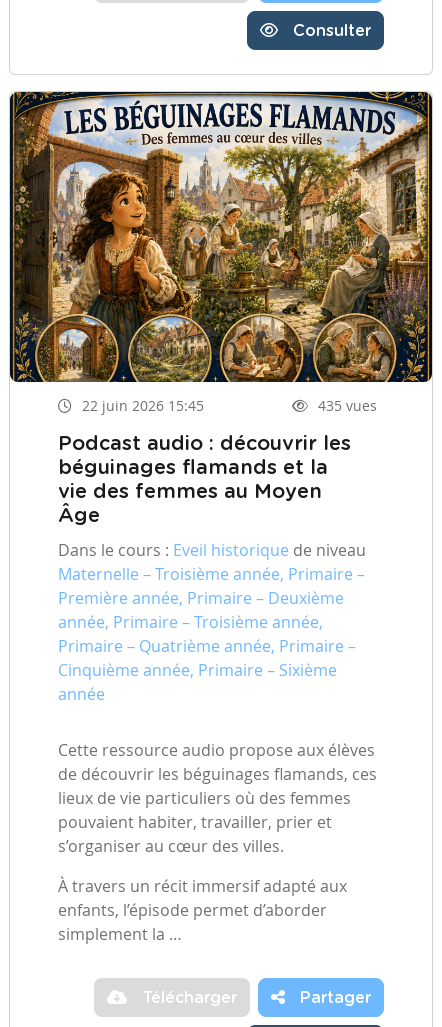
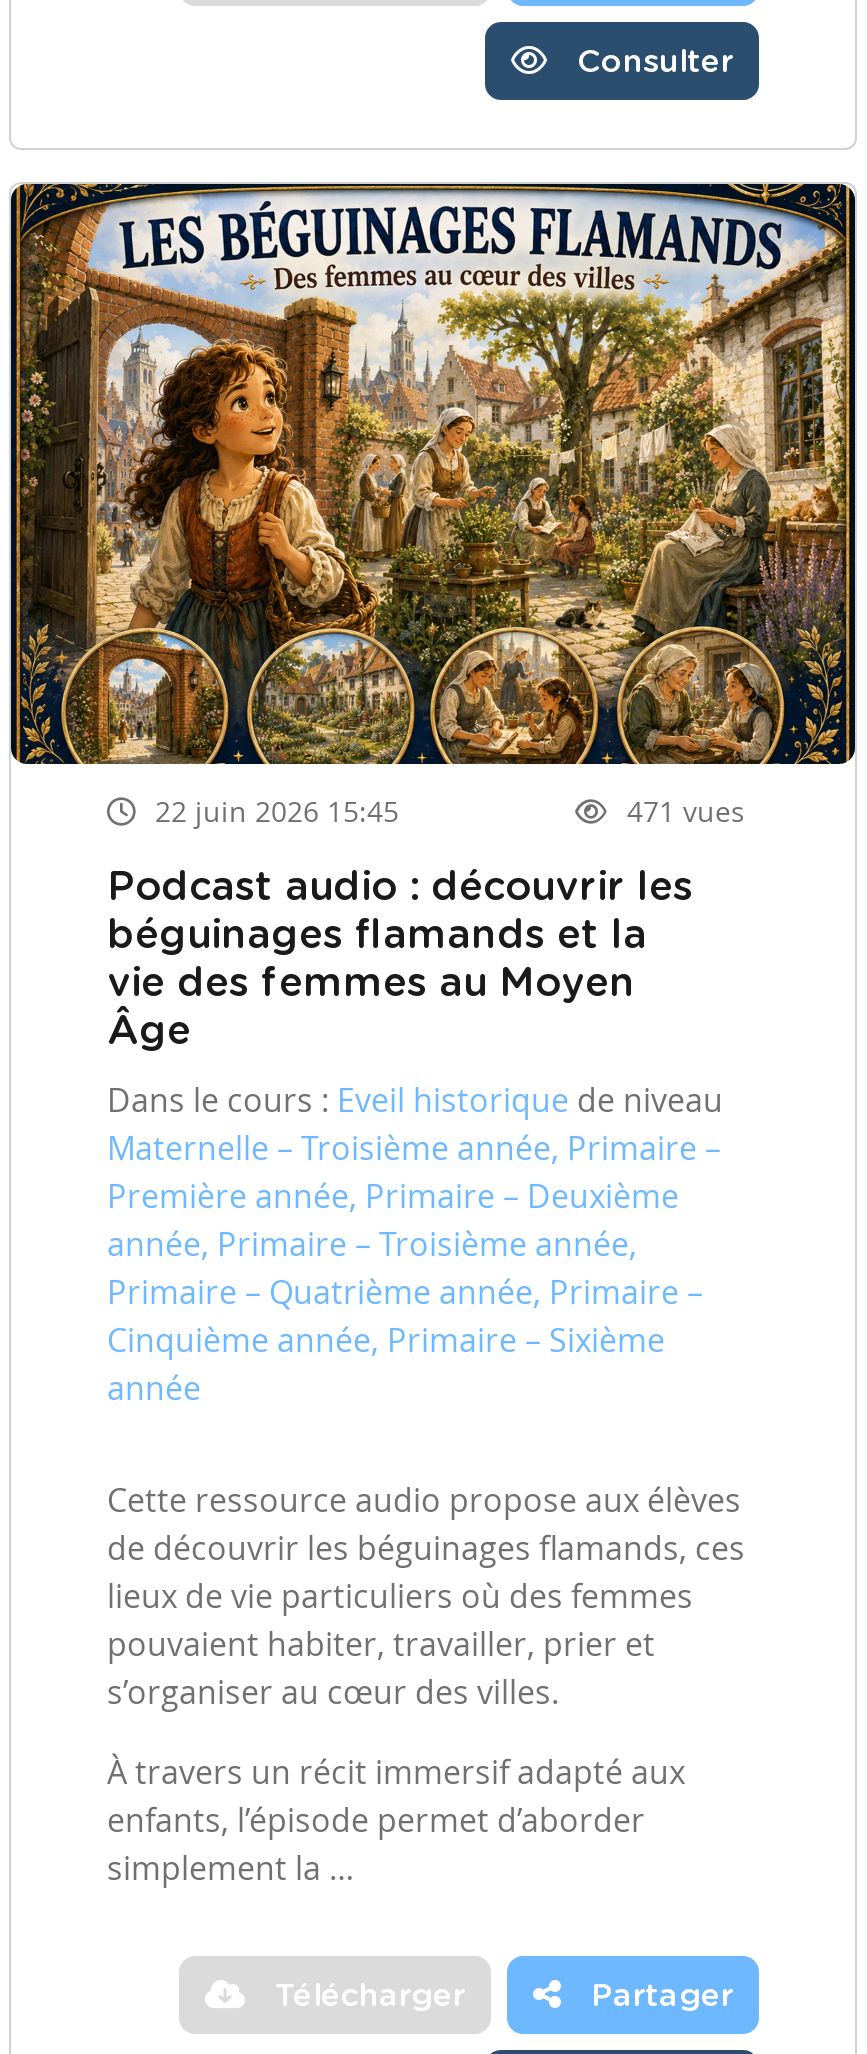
[318,396,377,415] 435 vues -> [627,793,745,831] 471 vues

